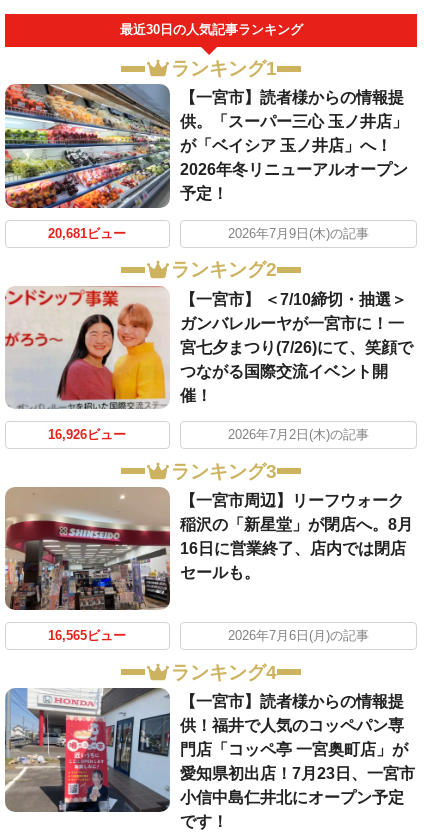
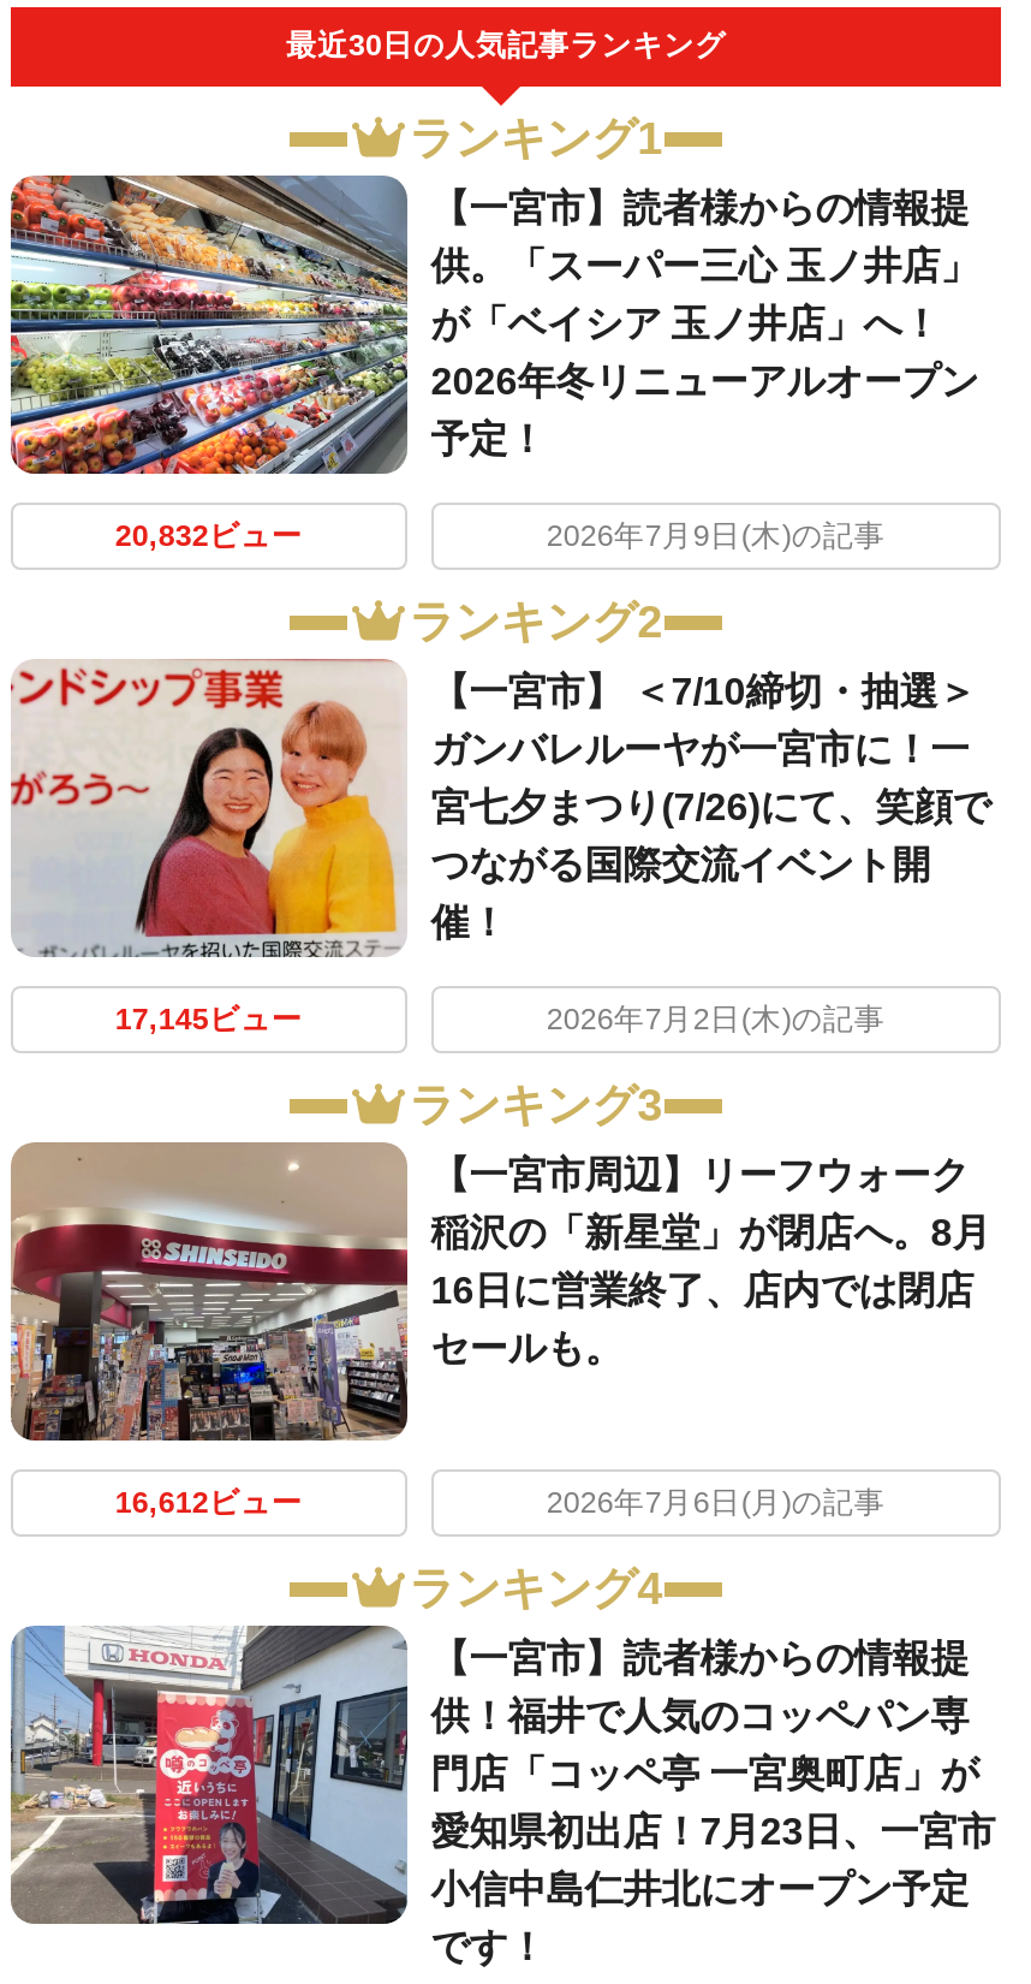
[48,227,126,241] 20,681ビュー -> [115,519,302,553] 20,832ビュー
[48,428,126,442] 16,926ビュー -> [115,1002,302,1036] 17,145ビュー
[48,629,126,643] 16,565ビュー -> [115,1486,302,1520] 16,612ビュー

